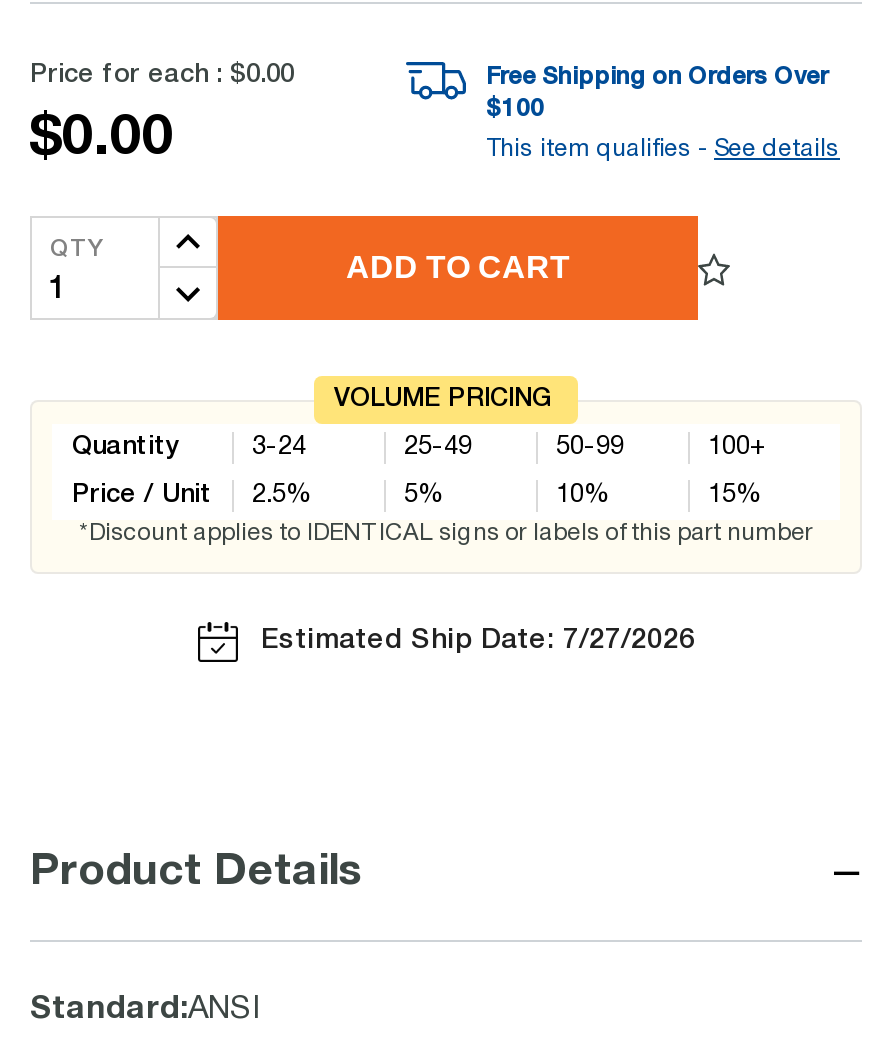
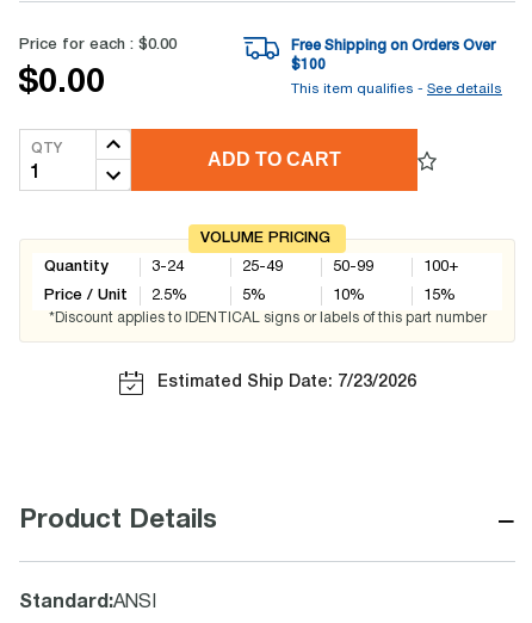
[261,628,695,654] Estimated Ship Date: 7/27/2026 -> [157,375,416,390] Estimated Ship Date: 7/23/2026

